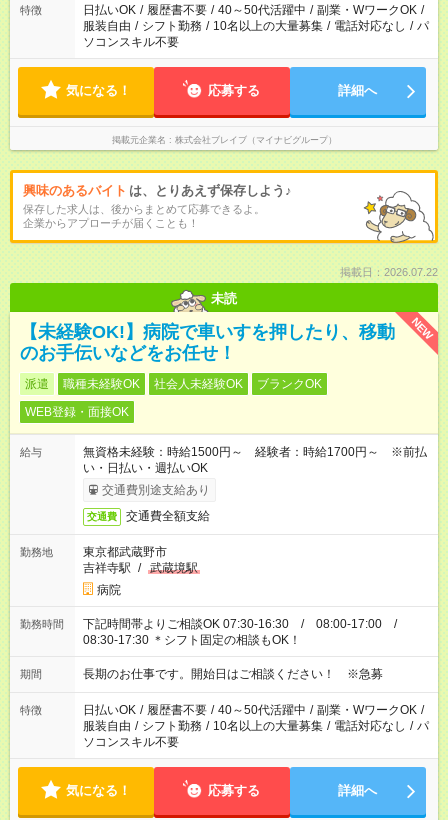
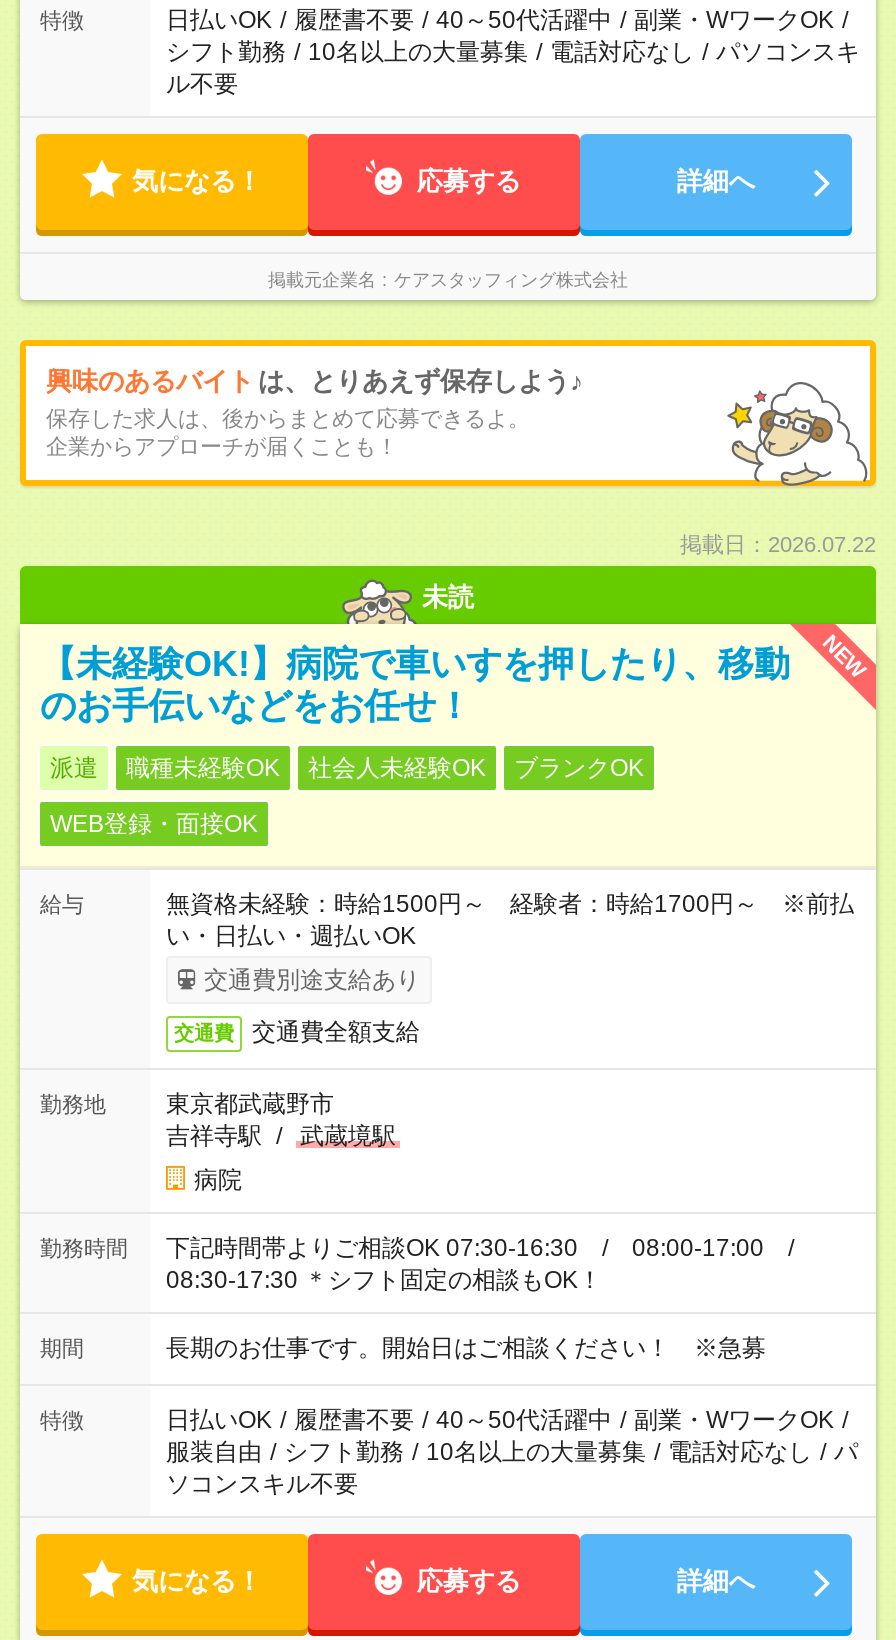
[83,19,429,49] 服装自由 / シフト勤務 / 10名以上の大量募集 / 電話対応なし / パ | ソコンスキル不要 -> [166,38,860,98] シフト勤務 / 10名以上の大量募集 / 電話対応なし / パソコンスキ | ル不要
[174,135,336,145] 株式会社ブレイブ（マイナビグループ） -> [394,270,628,290] ケアスタッフィング株式会社

